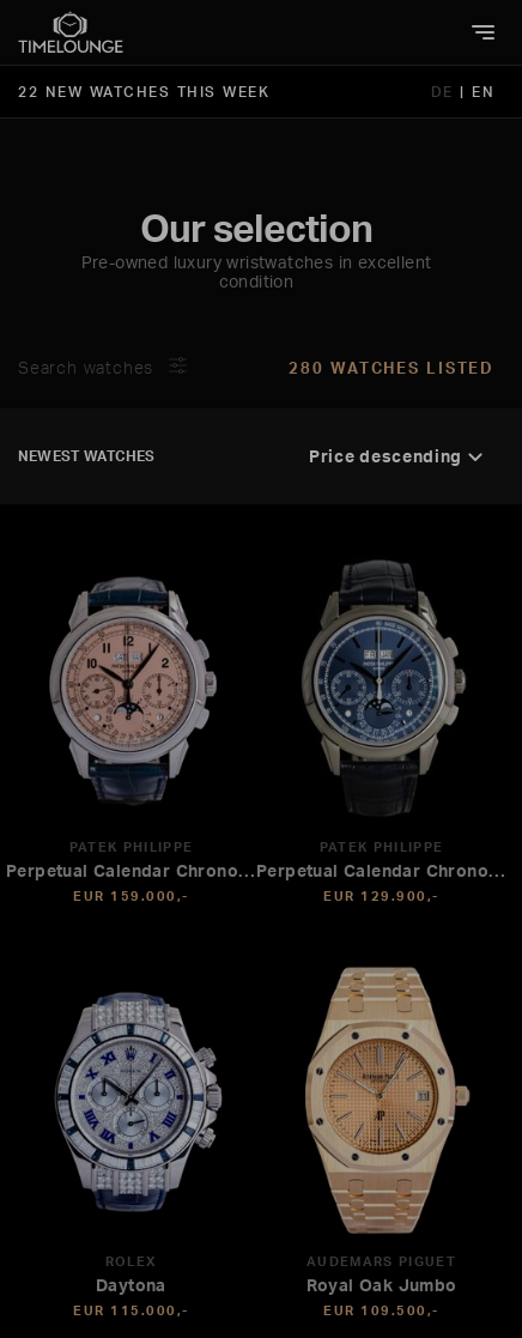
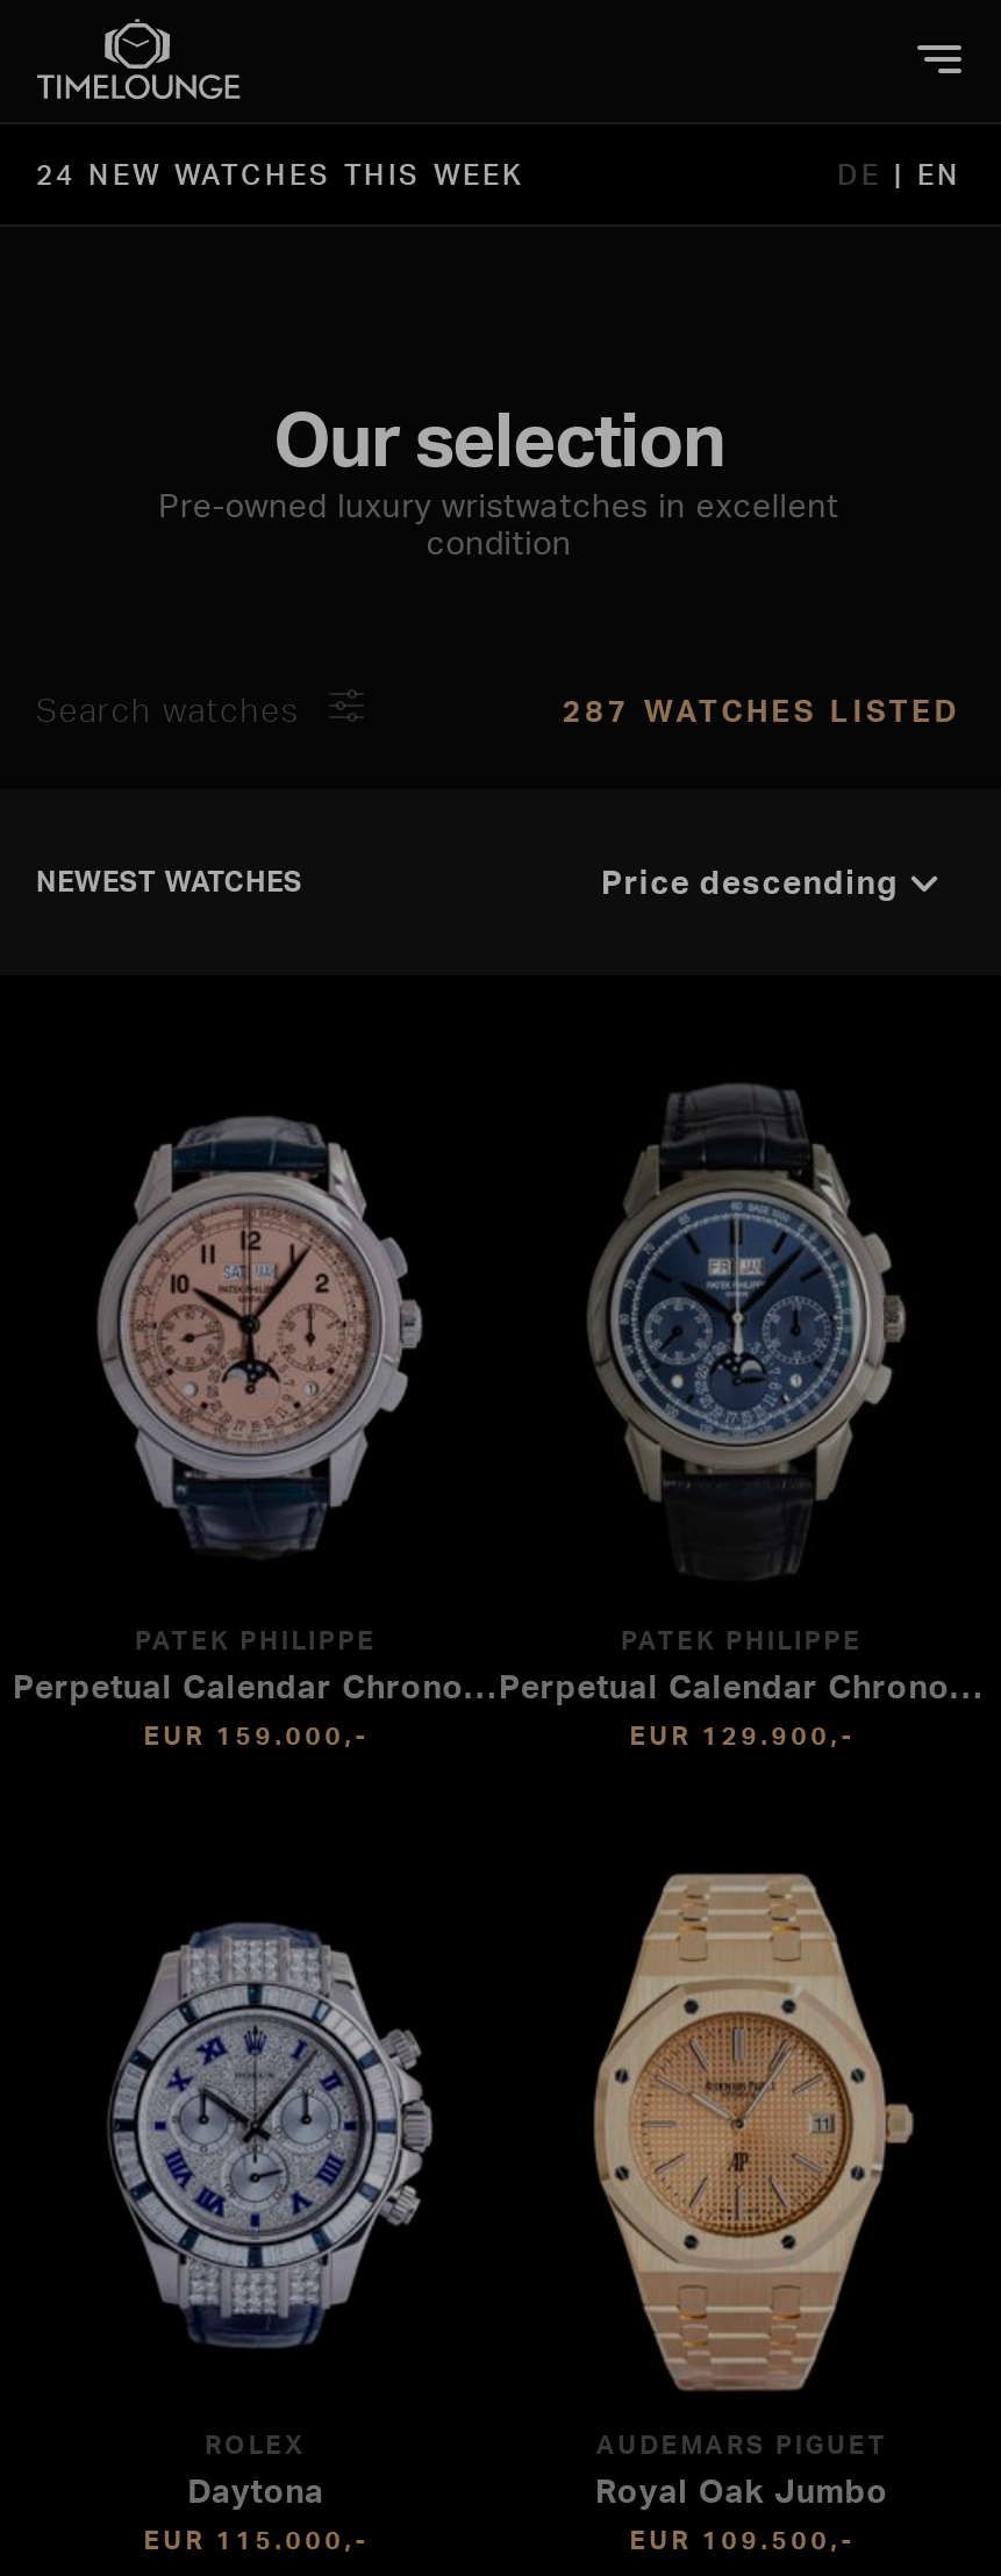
[18,83,269,101] 22 NEW WATCHES THIS WEEK -> [36,157,524,192] 24 NEW WATCHES THIS WEEK
[289,358,494,377] 280 WATCHES LISTED -> [562,692,961,729] 287 WATCHES LISTED

